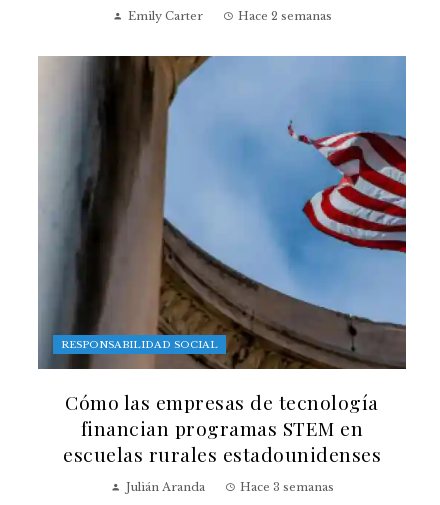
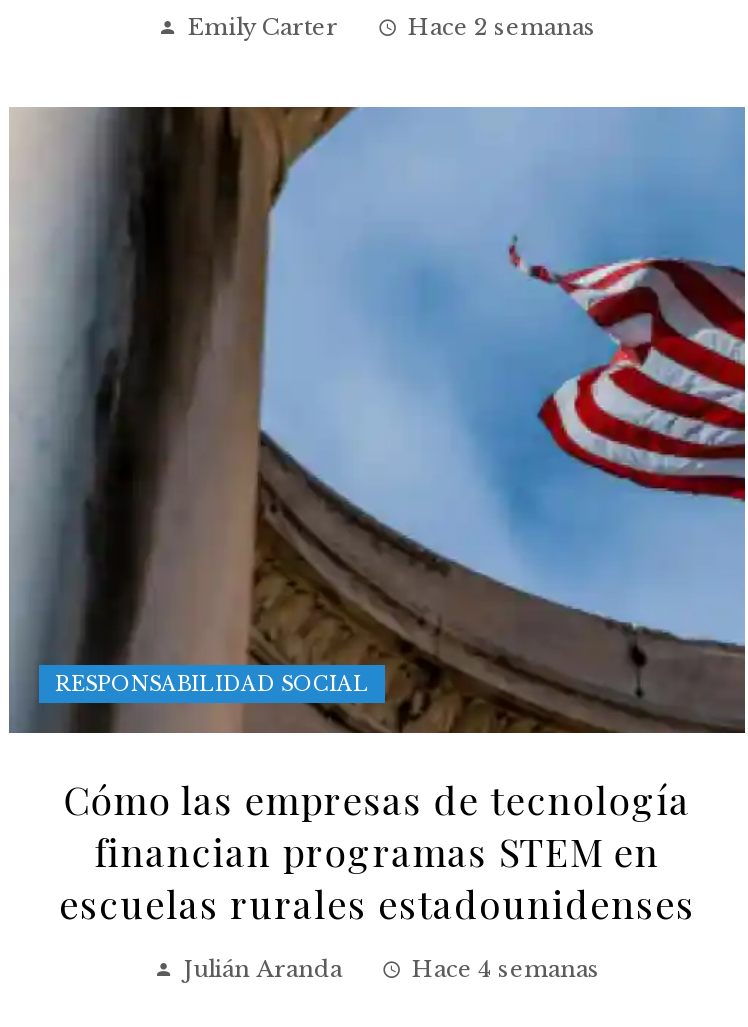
[239,480,333,494] Hace 3 semanas -> [412,955,600,983] Hace 4 semanas

